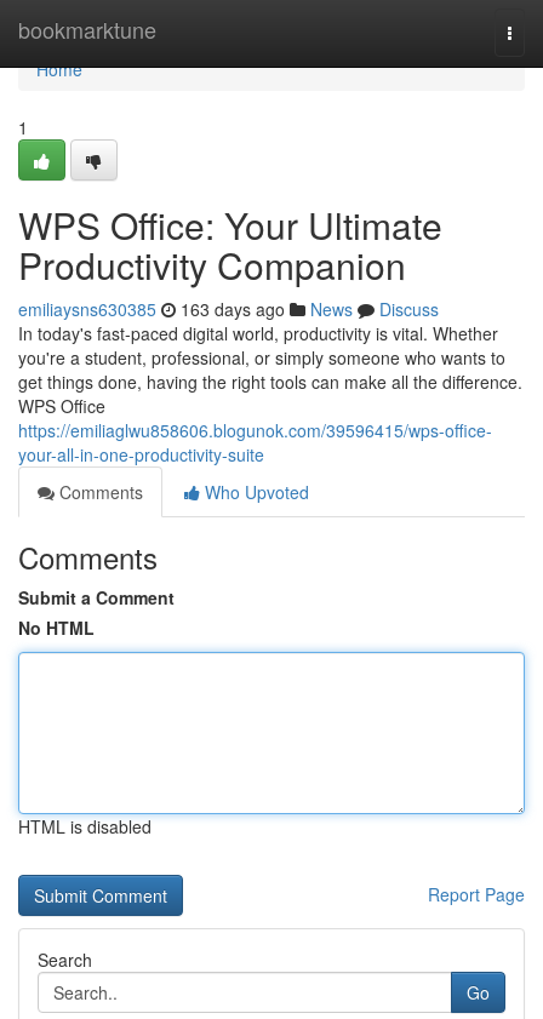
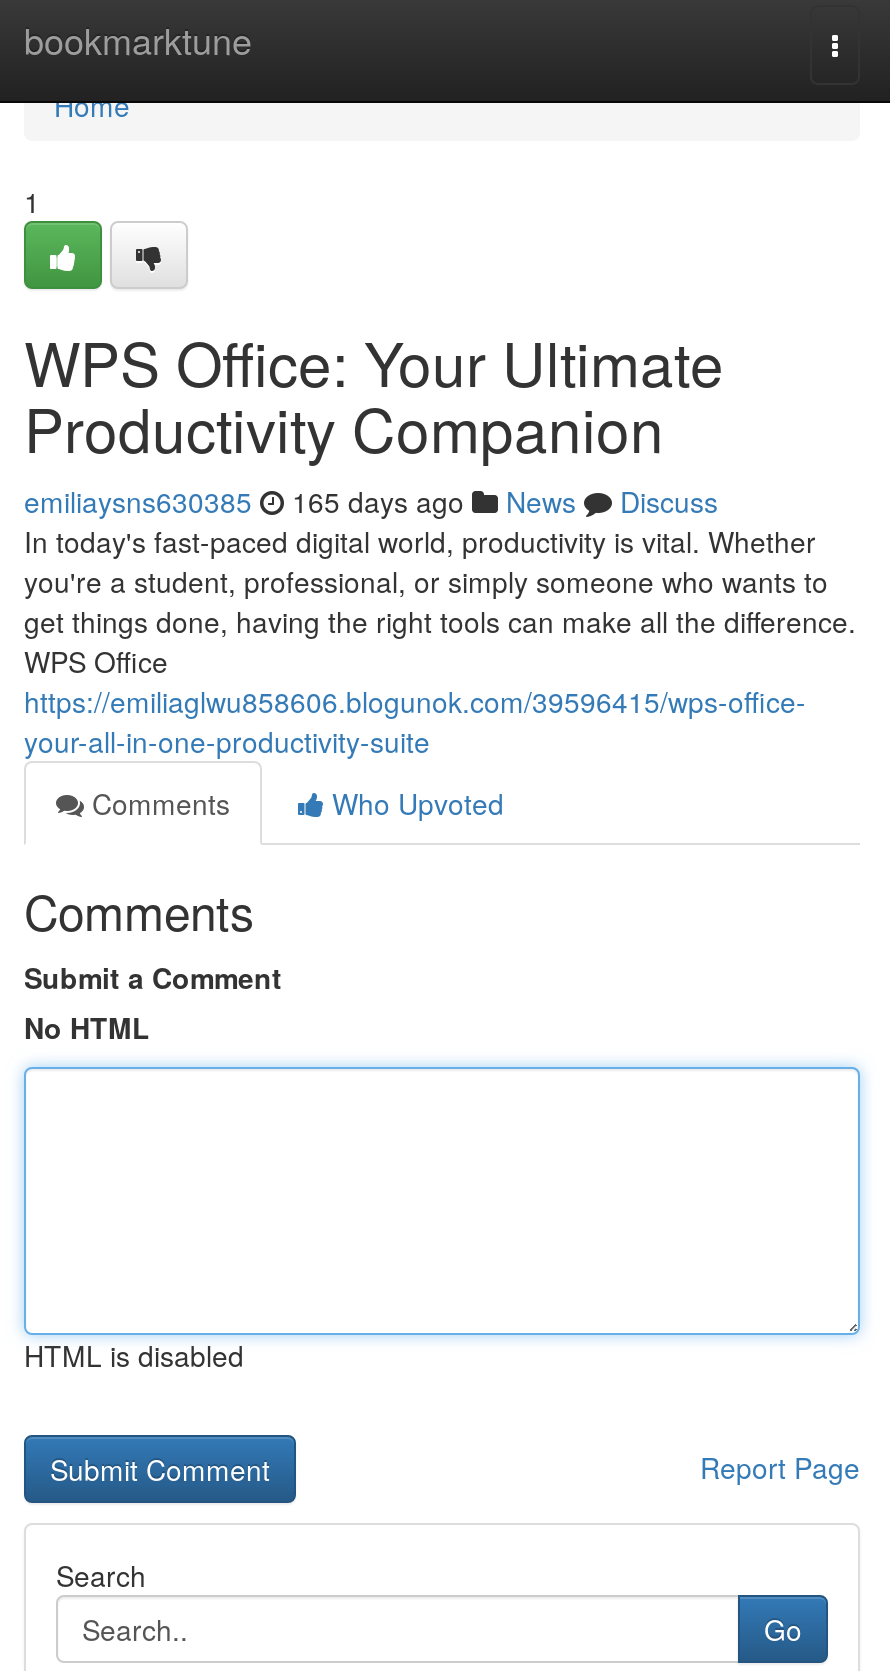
[18,297,439,321] emiliaysns630385 163 days ago News Discuss -> [24,481,718,521] emiliaysns630385 165 days ago News Discuss

